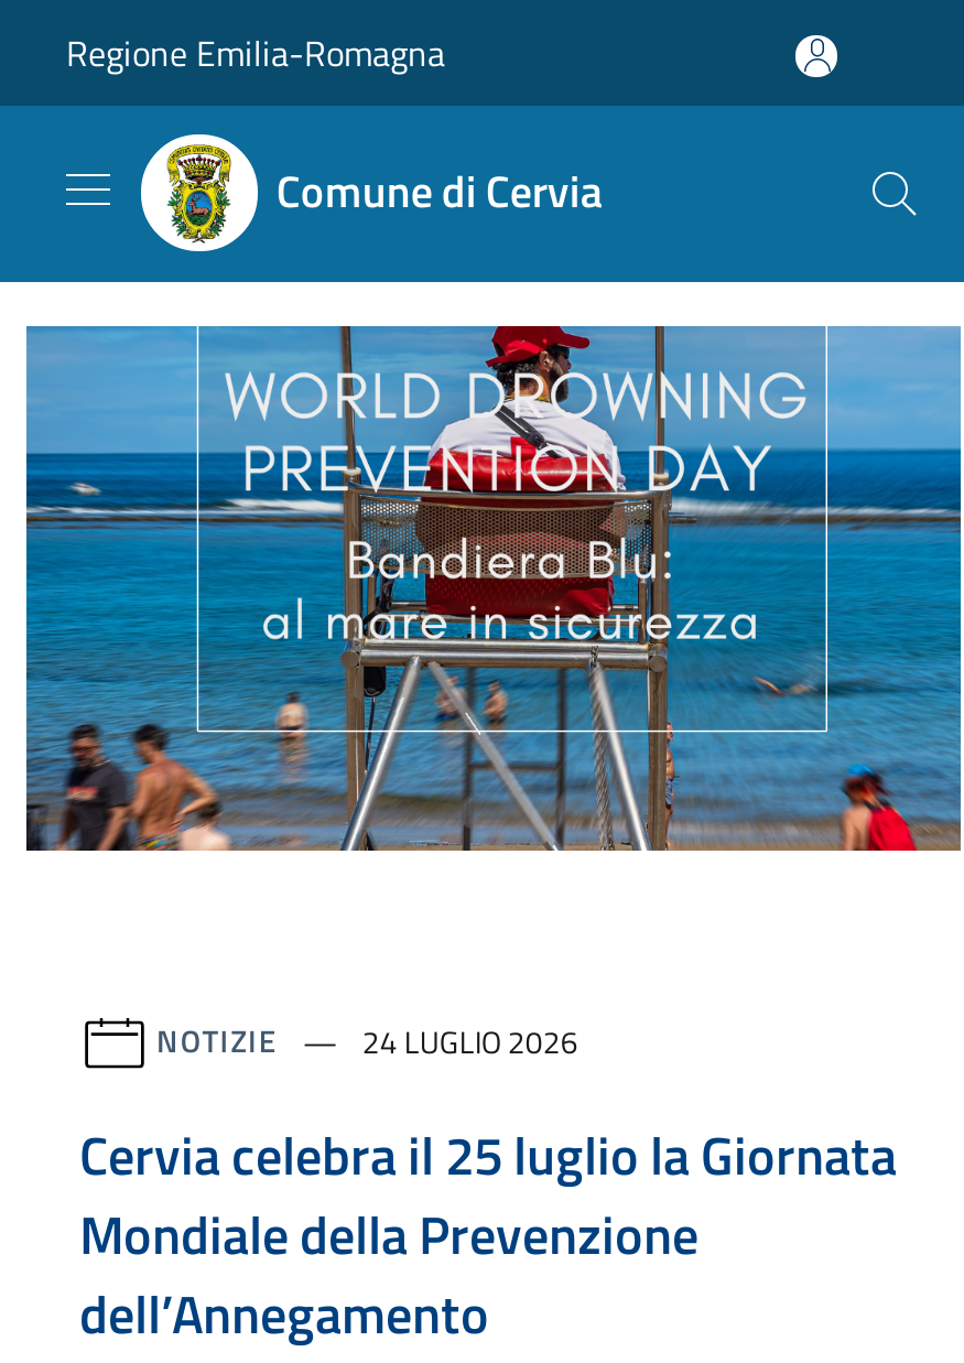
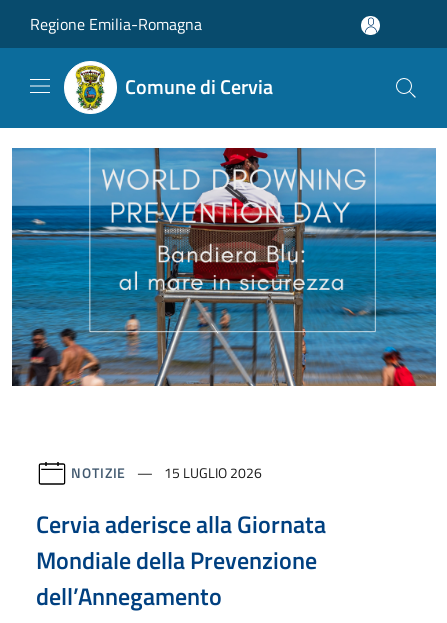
[156,1017,578,1064] NOTIZIE 24 LUGLIO 2026 -> [71,462,262,483] NOTIZIE 15 LUGLIO 2026
[79,1116,897,1195] Cervia celebra il 25 luglio la Giornata -> [36,506,326,542] Cervia aderisce alla Giornata

